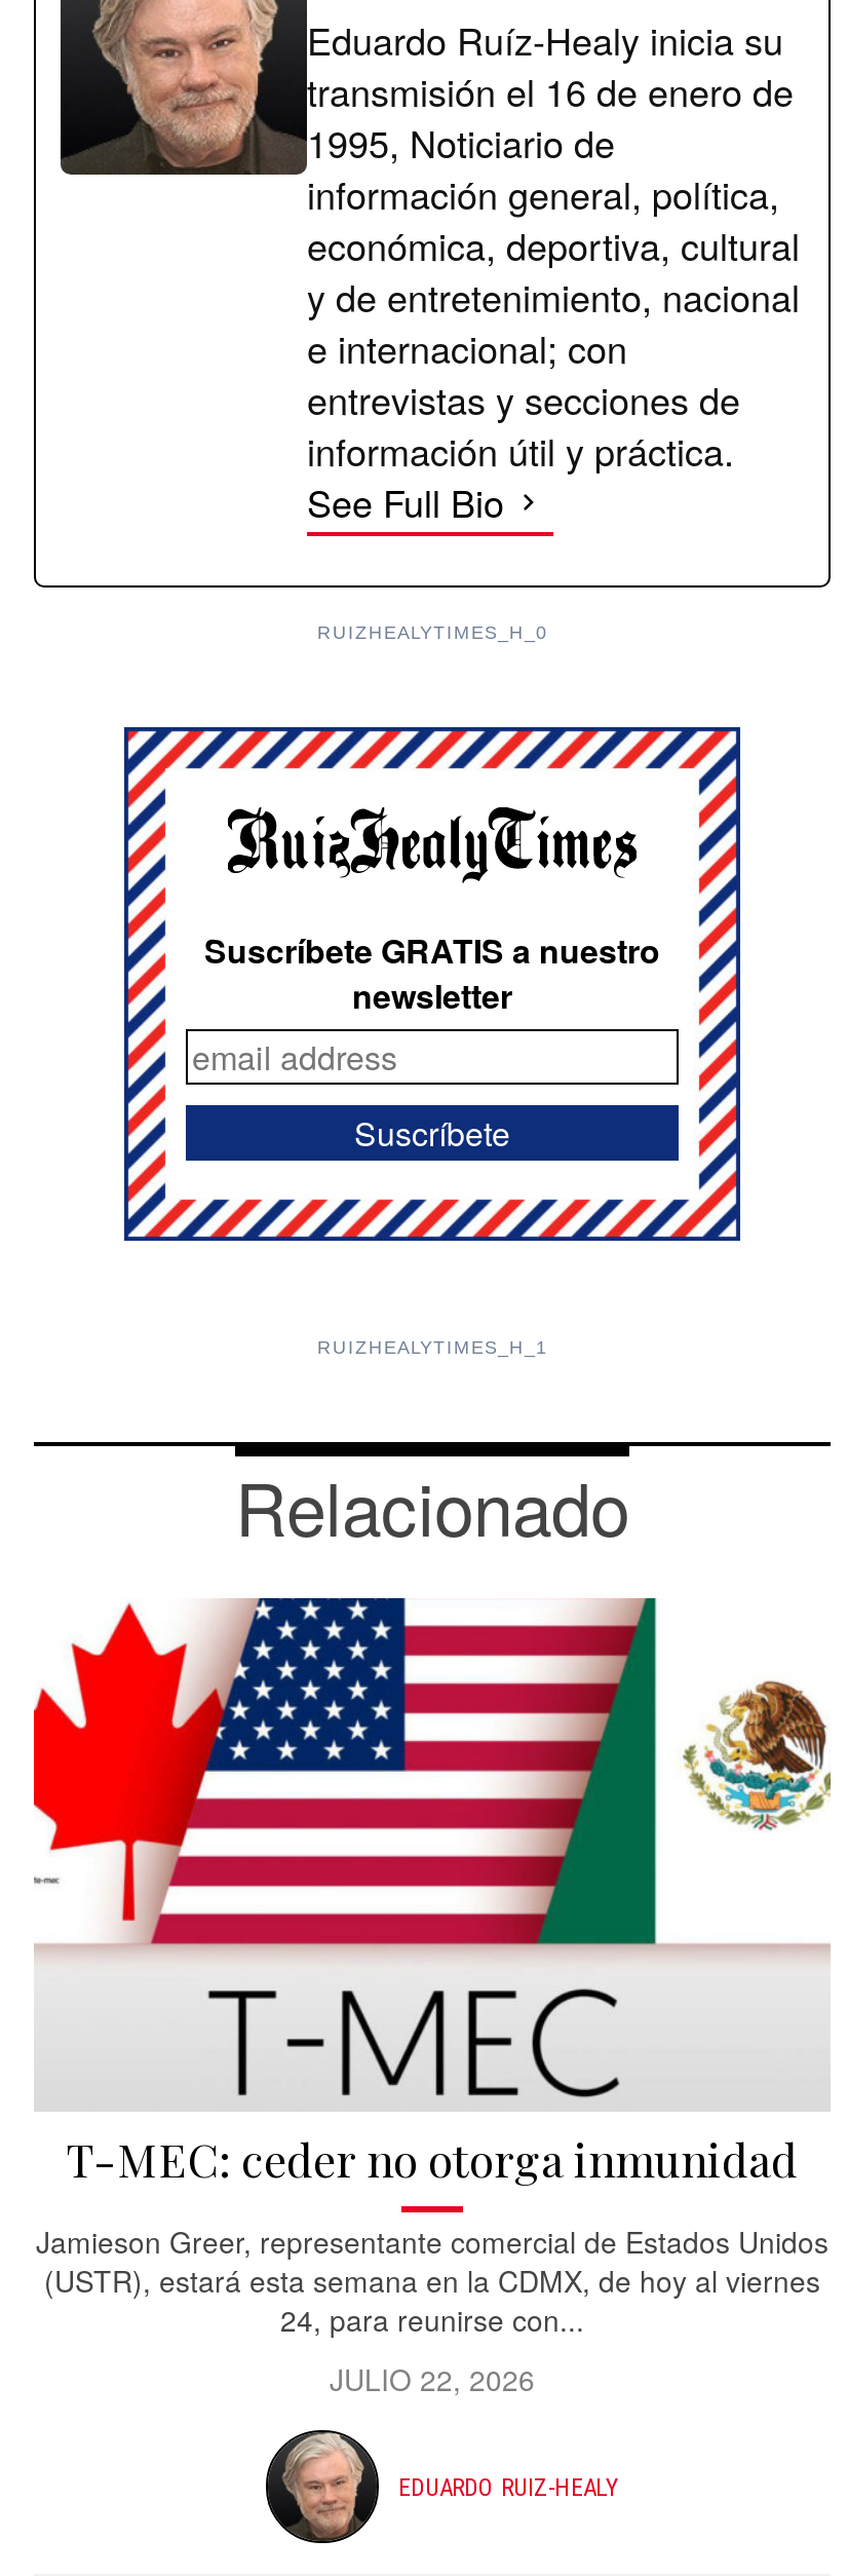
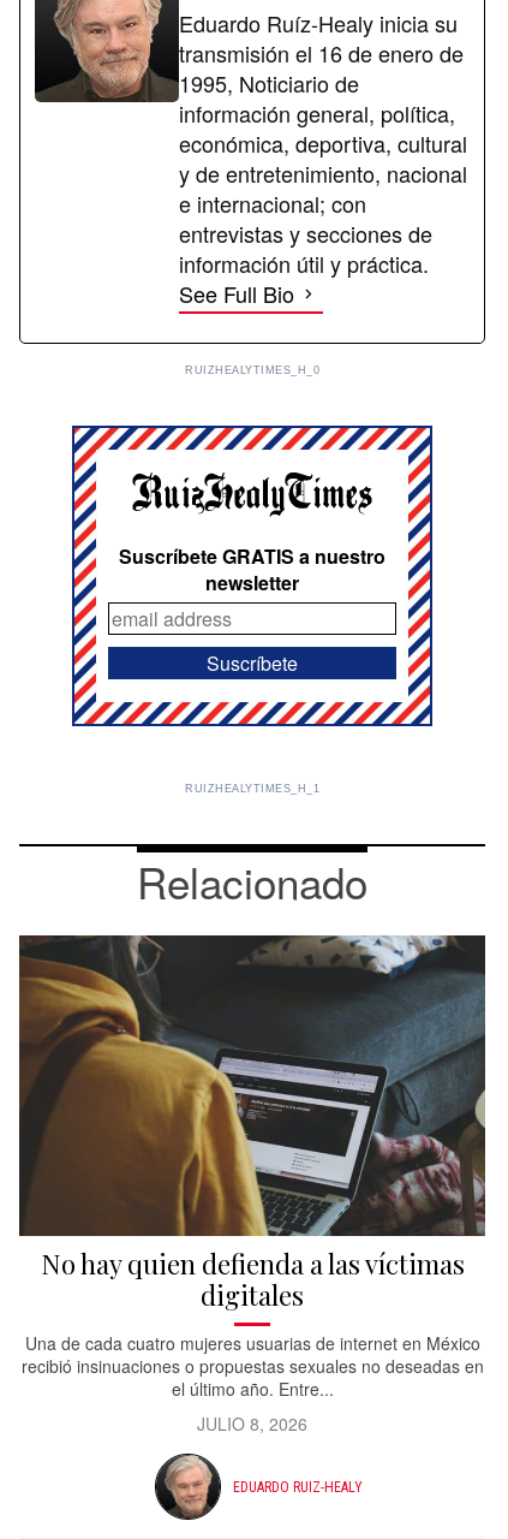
[32,1598,833,2190] [image] | T-MEC: ceder no otorga inmunidad -> [18,934,486,1313] [image] | No hay quien defienda a las víctimas | digitales
[36,2221,828,2400] Jamieson Greer, representante comercial de Estados Unidos | (USTR), estará esta semana en la CDMX, de hoy al viernes | 24, para reunirse con... | JULIO 22, 2026 -> [21,1331,483,1436] Una de cada cuatro mujeres usuarias de internet en México | recibió insinuaciones o propuestas sexuales no deseadas en | el último año. Entre... | JULIO 8, 2026

